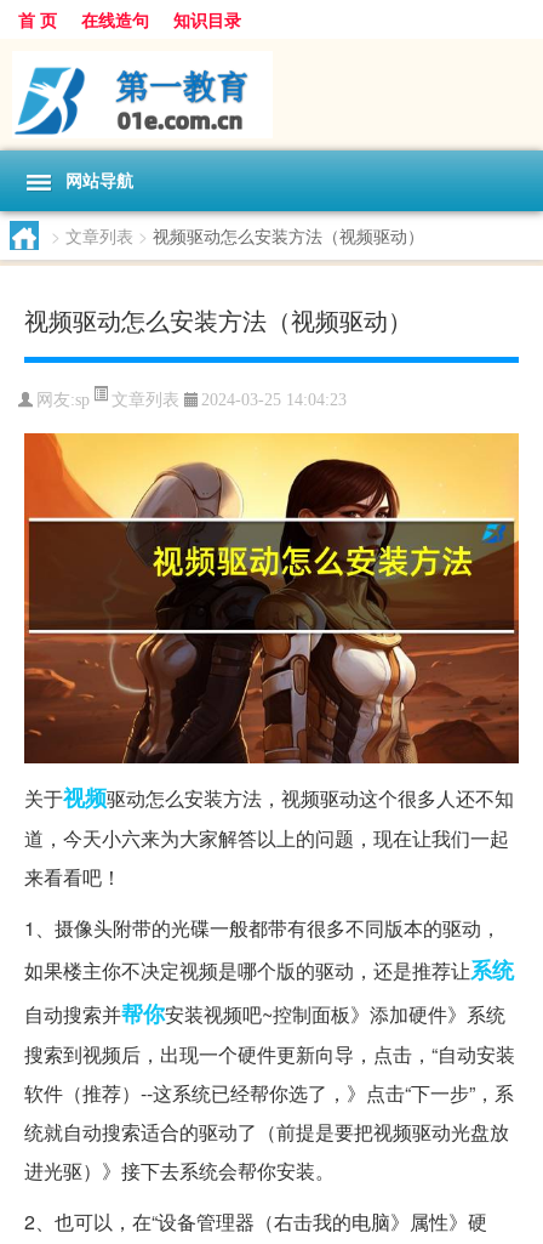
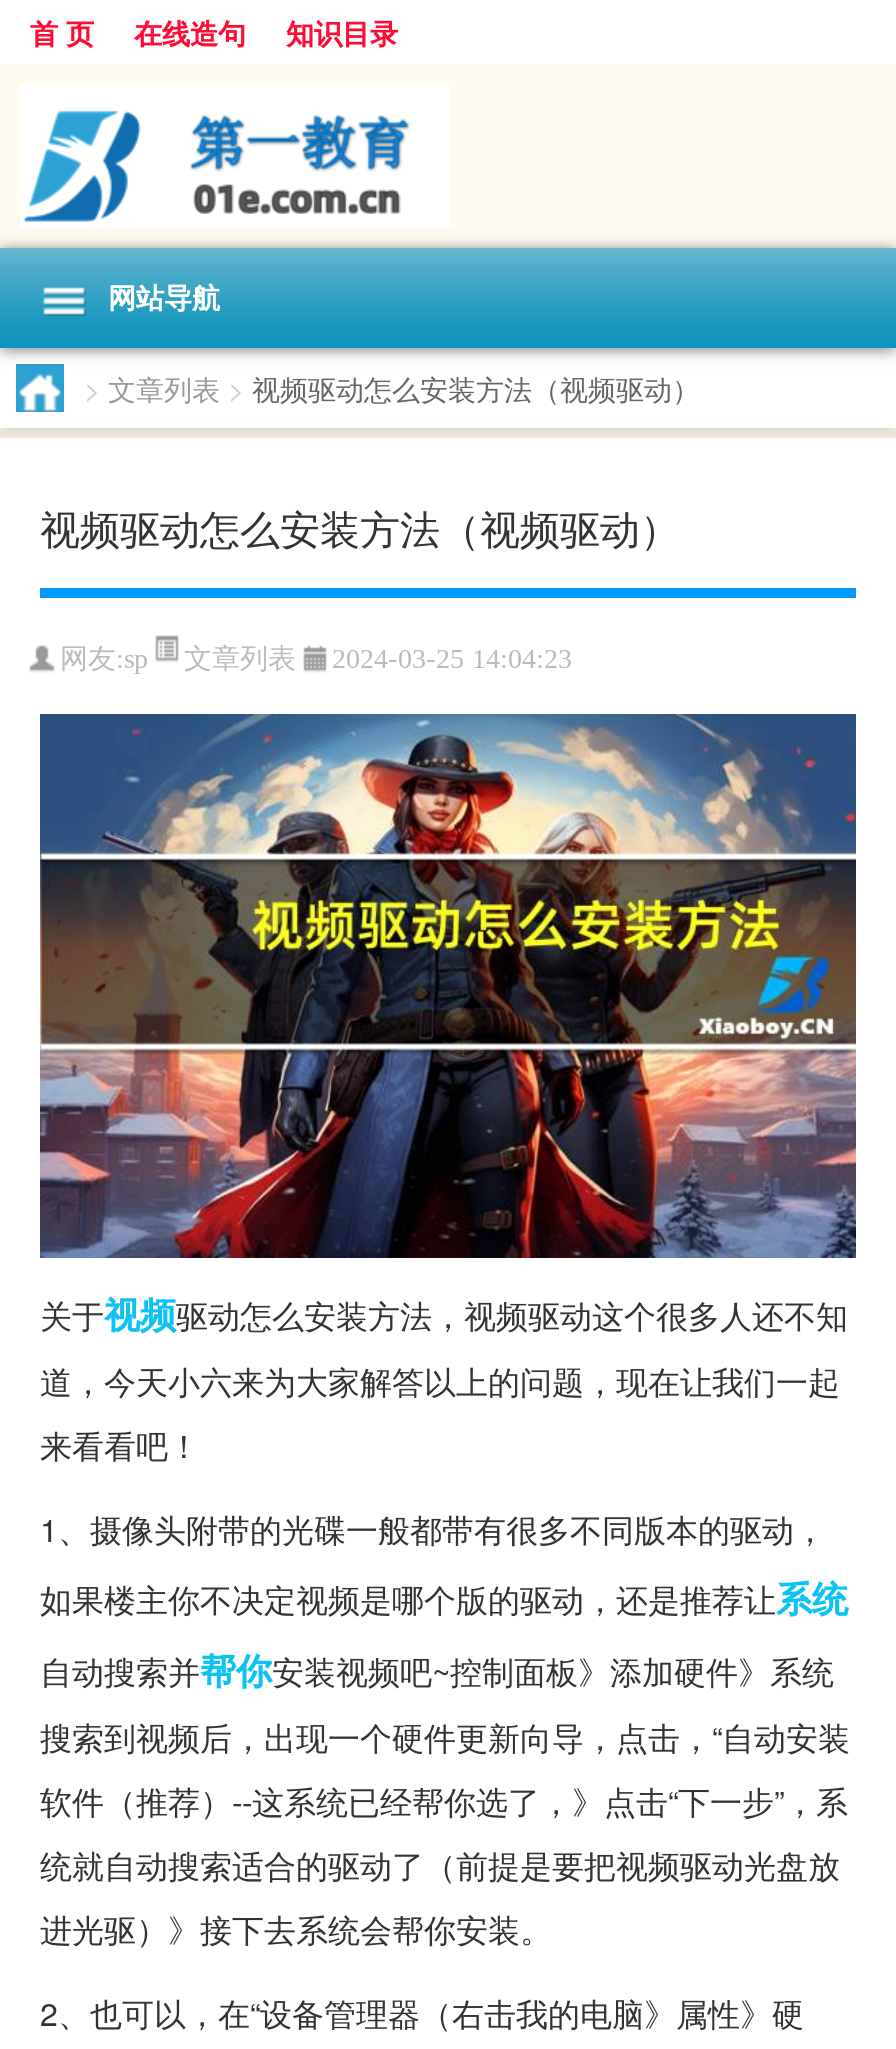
[23,432,520,765] [image] -> [38,712,858,1260] [image]

